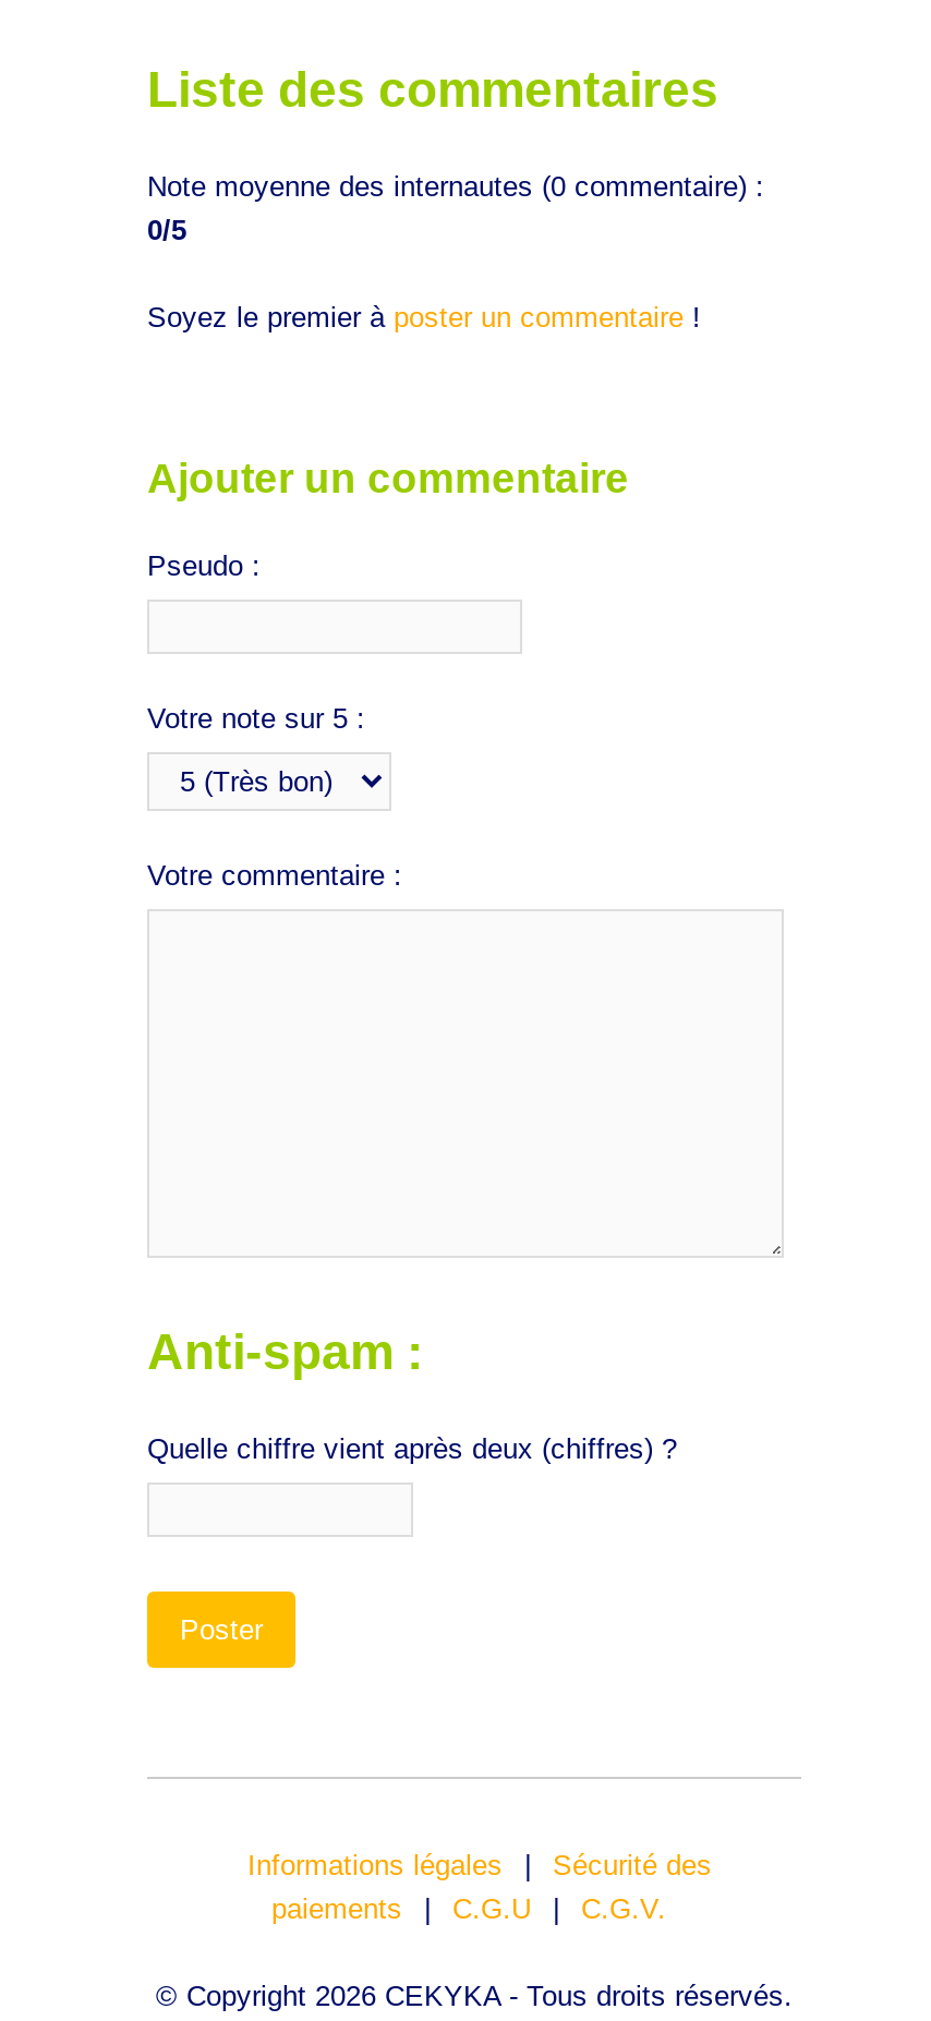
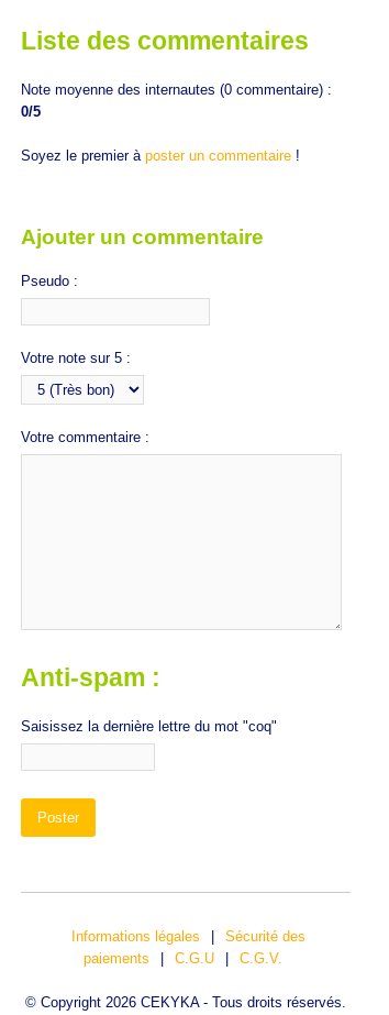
[147,1433,677,1465] Quelle chiffre vient après deux (chiffres) ? -> [21,718,277,735] Saisissez la dernière lettre du mot "coq"

